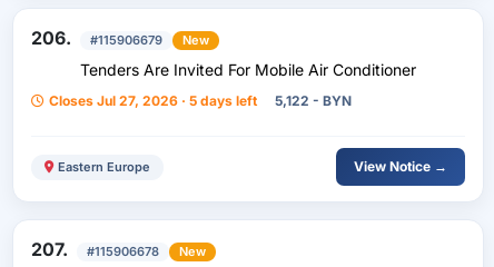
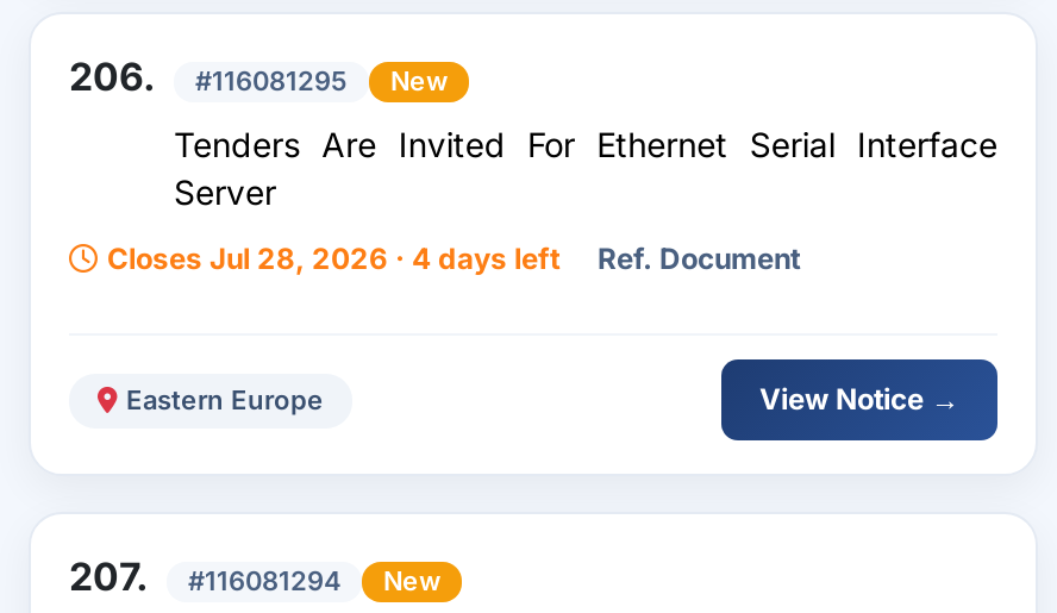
[31,27,209,49] 206. #115906679 New -> [69,52,448,100] 206. #116081295 New
[80,60,416,79] Tenders Are Invited For Mobile Air Conditioner -> [174,124,997,212] Tenders Are Invited For Ethernet Serial Interface | Server
[49,92,352,109] Closes Jul 27, 2026 · 5 days left | 5,122 - BYN -> [107,240,800,276] Closes Jul 28, 2026 · 4 days left | Ref. Document
[31,238,206,260] 207. #115906678 New -> [69,552,440,600] 207. #116081294 New

